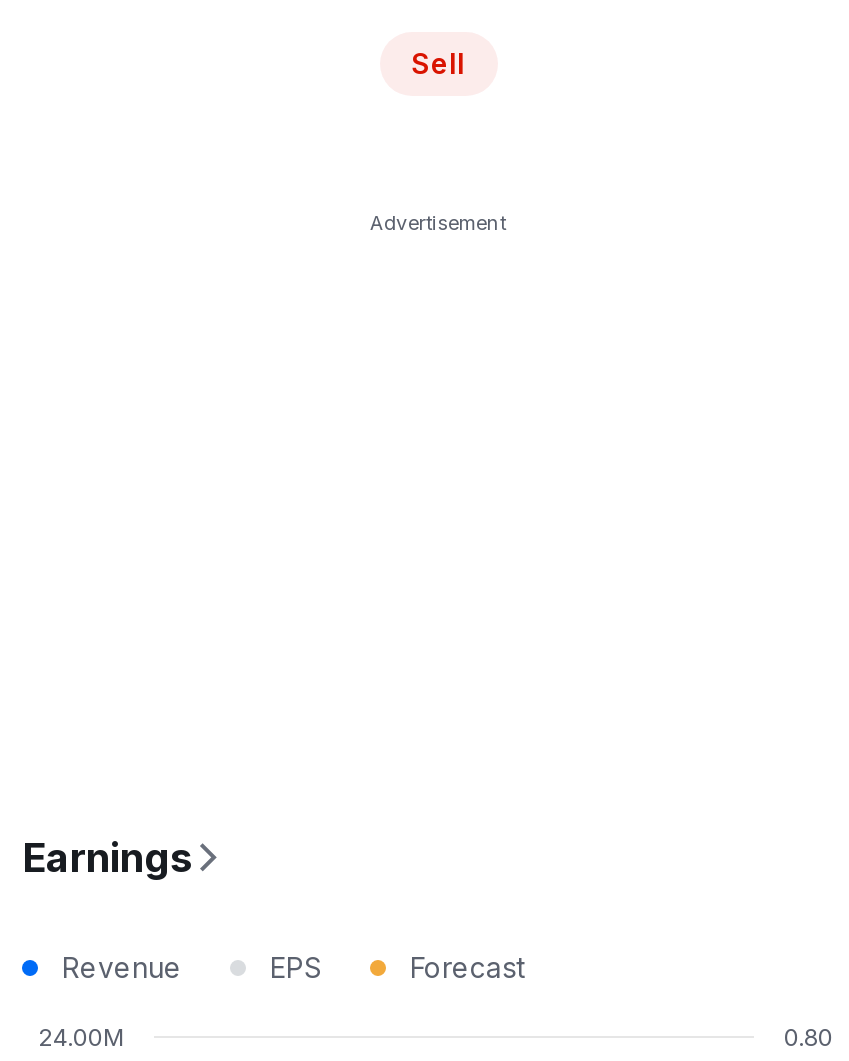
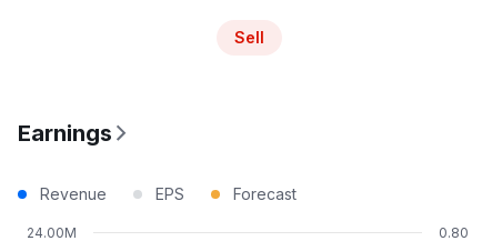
[370,210,506,234] Advertisement -> none

